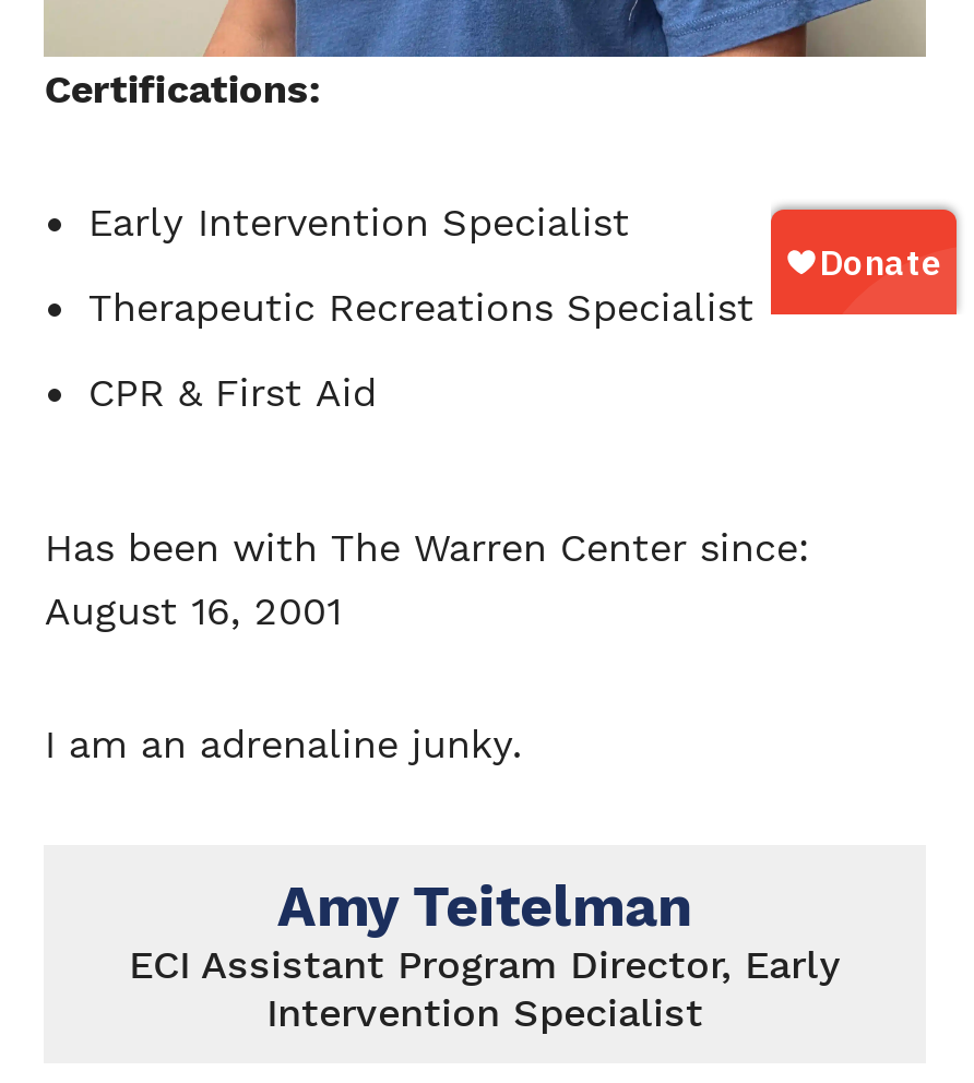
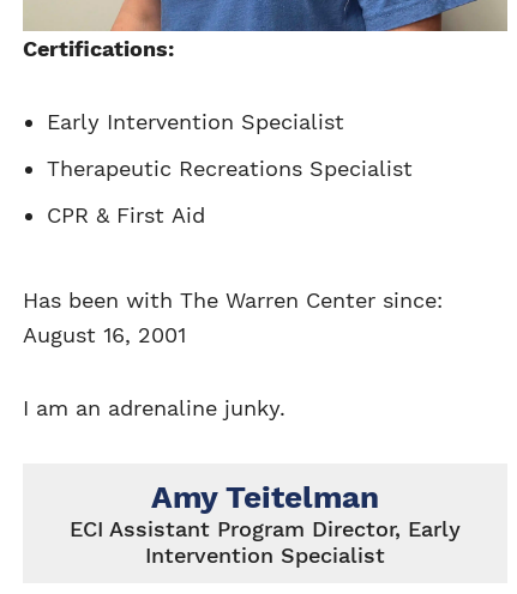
[769,203,961,317] [image] -> none

